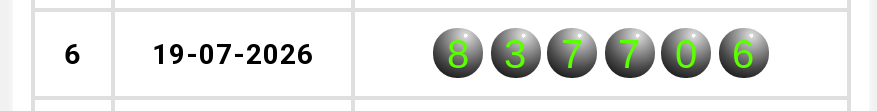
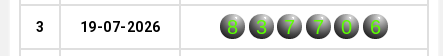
[65,39,81,71] 6 -> [36,19,44,35] 3

